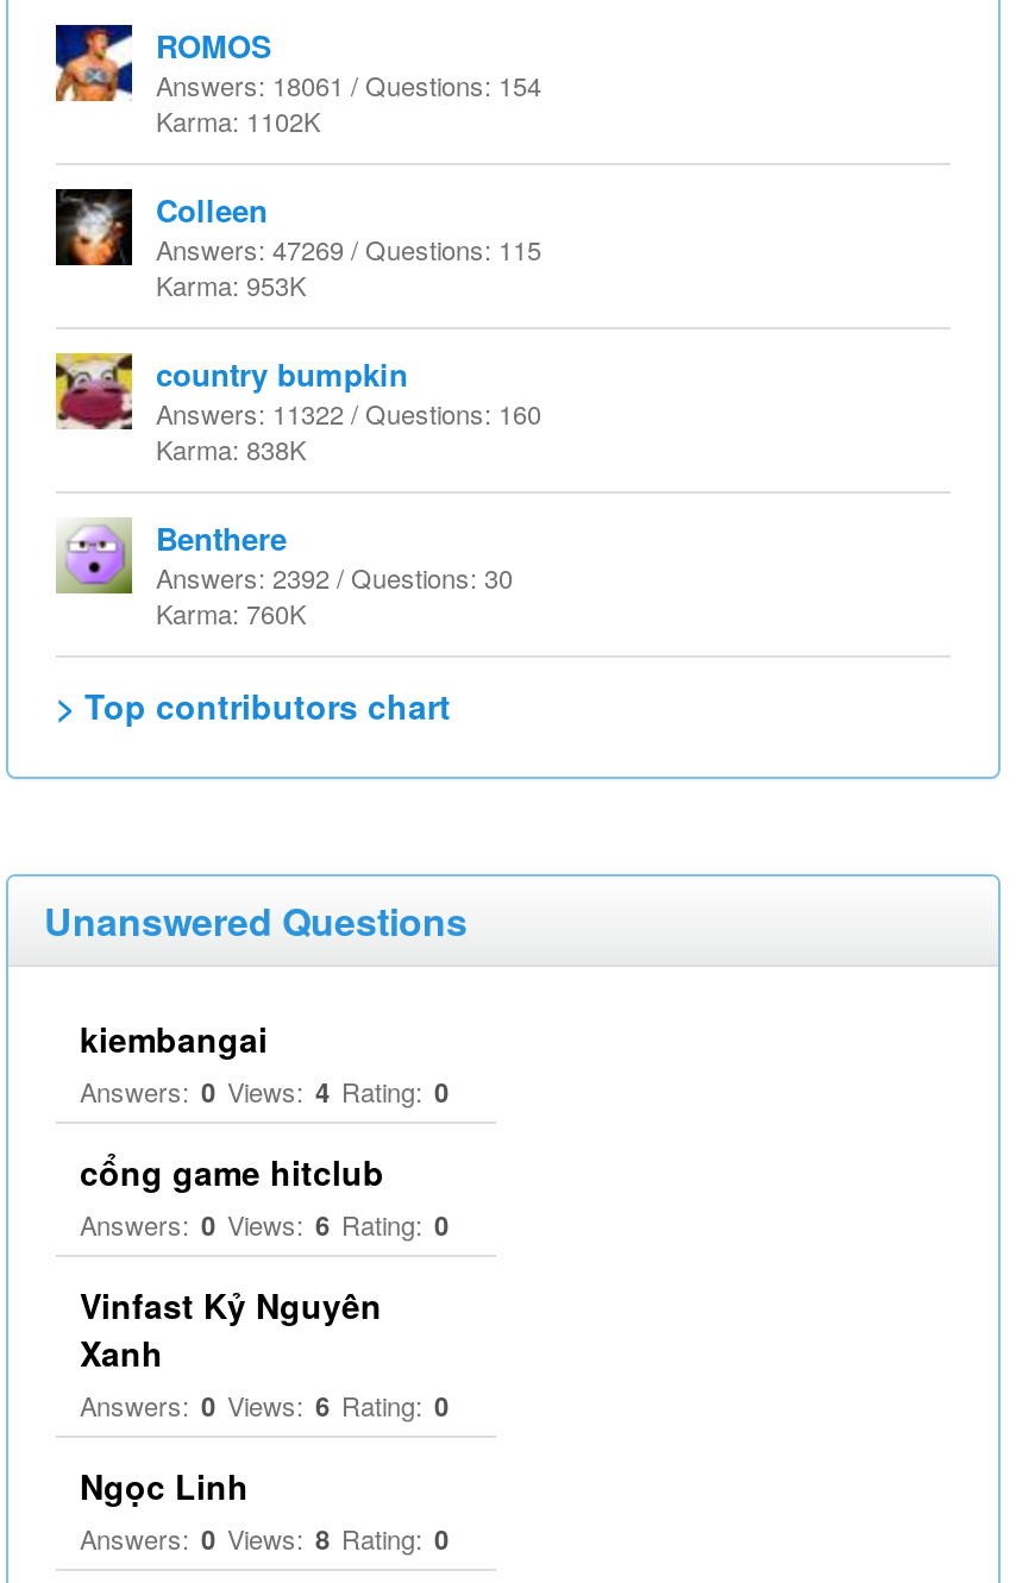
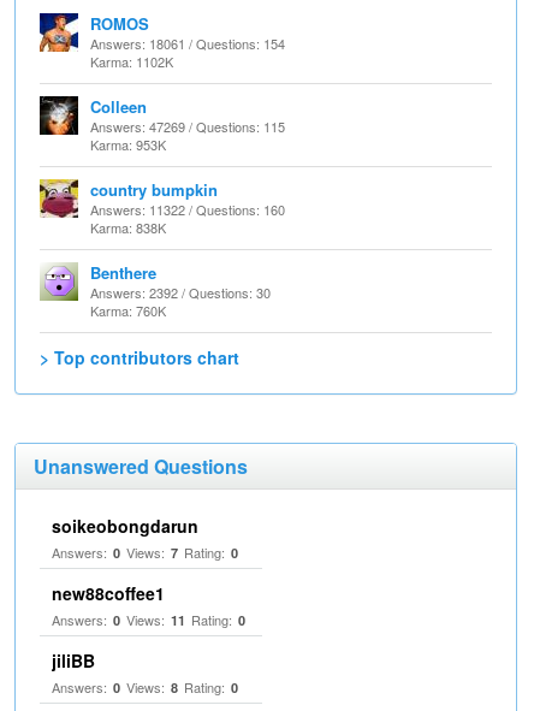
[80,1014,449,1509] kiembangai | Answers: 0 Views: 4 Rating: 0 | cổng game hitclub | Answers: 0 Views: 6 Rating: 0 | Vinfast Kỷ Nguyên | Xanh | Answers: 0 Views: 6 Rating: 0 | Ngọc Linh -> [52,514,245,673] soikeobongdarun | Answers: 0 Views: 7 Rating: 0 | new88coffee1 | Answers: 0 Views: 11 Rating: 0 | jiliBB

